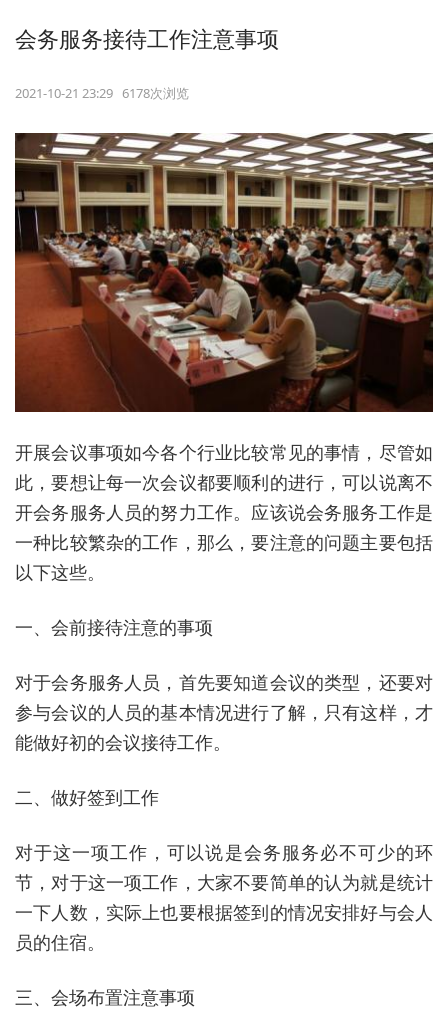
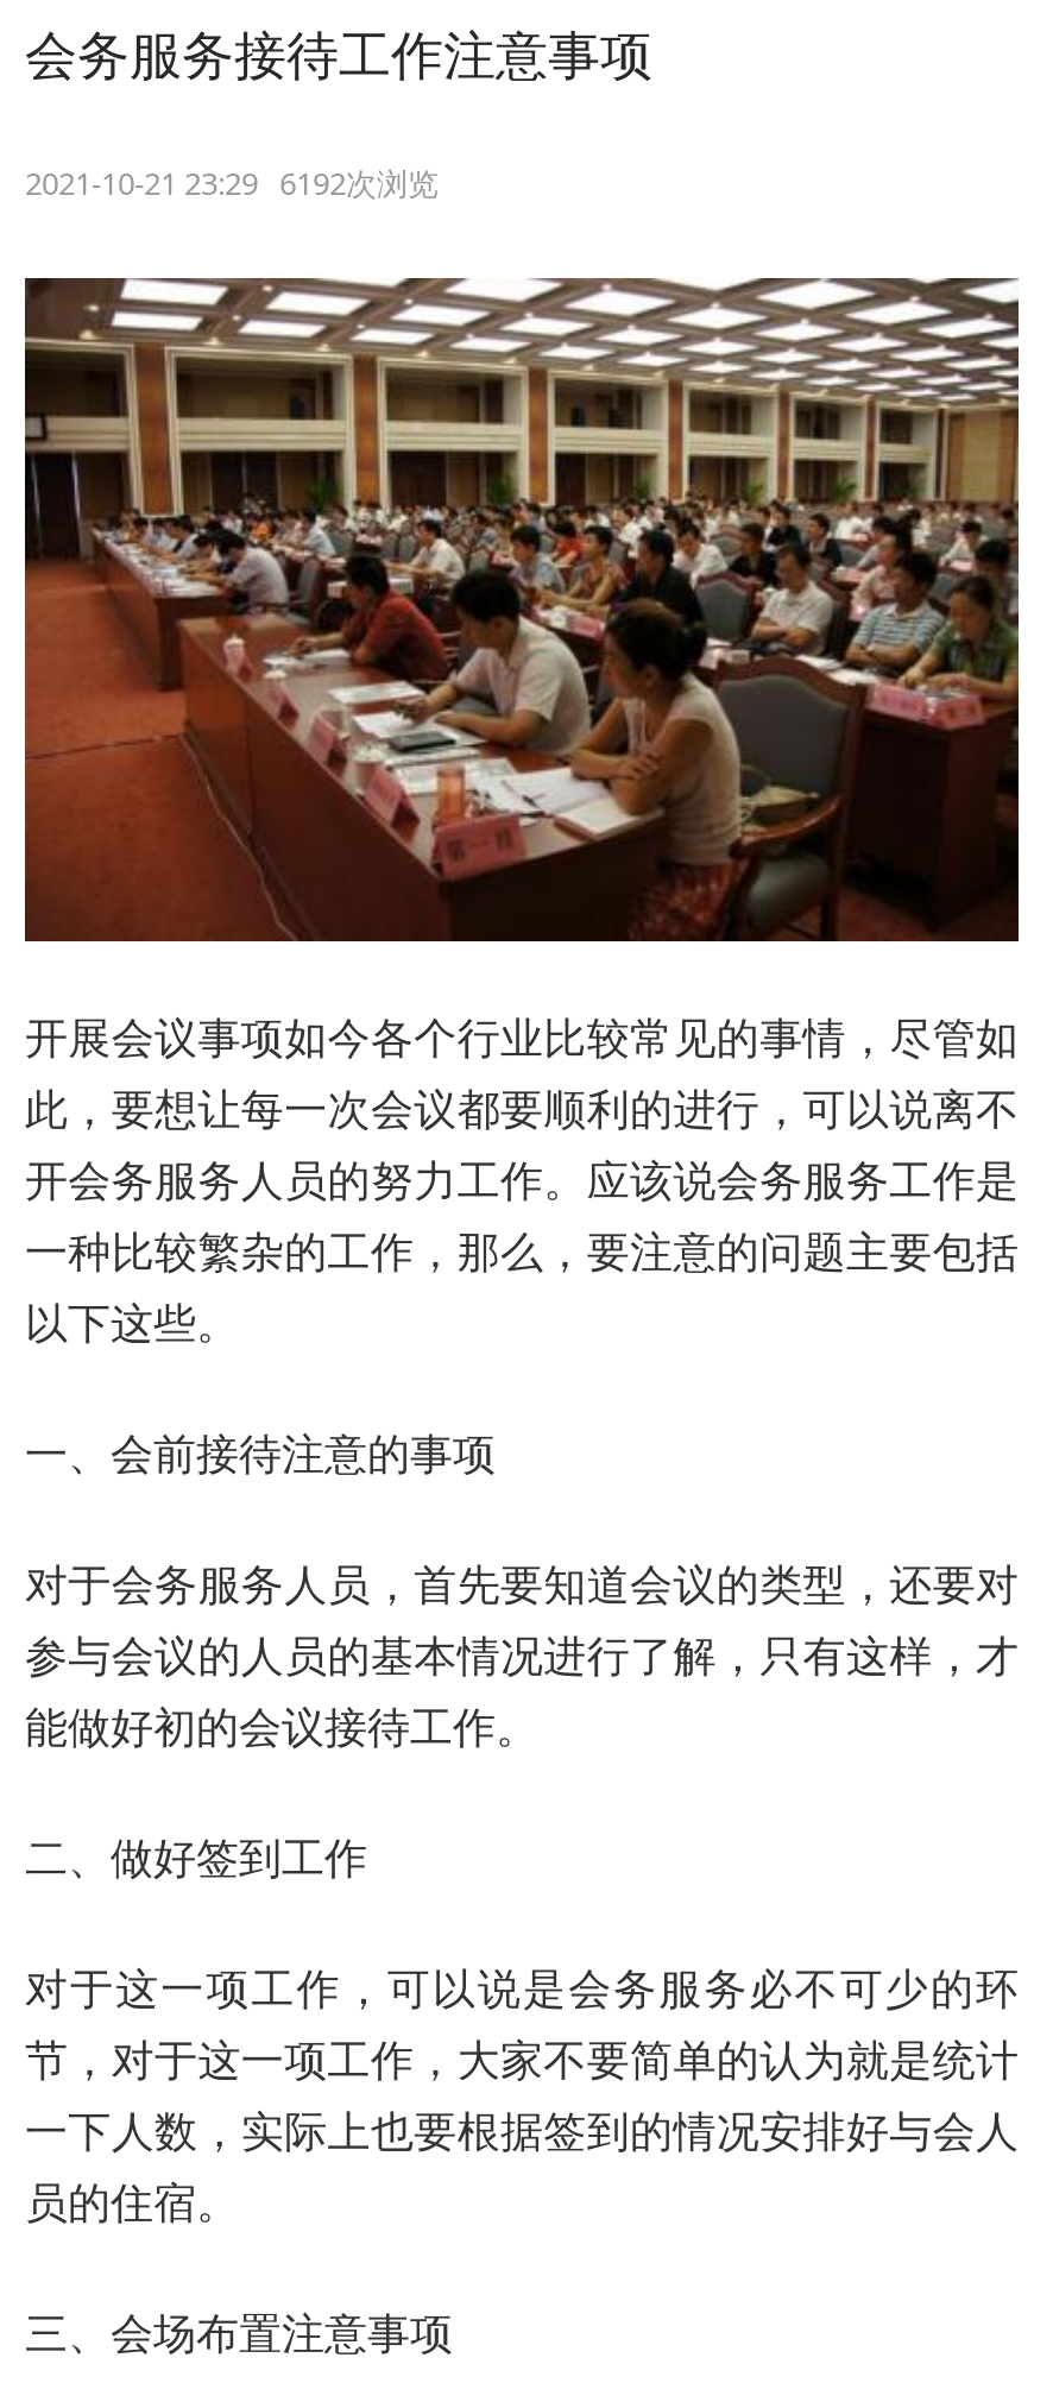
[15,84,189,102] 2021-10-21 23:29 6178次浏览 -> [25,162,439,204] 2021-10-21 23:29 6192次浏览

